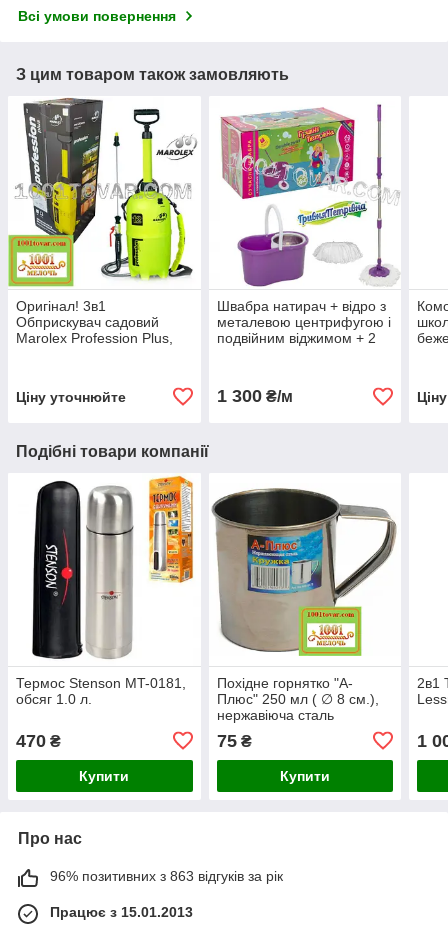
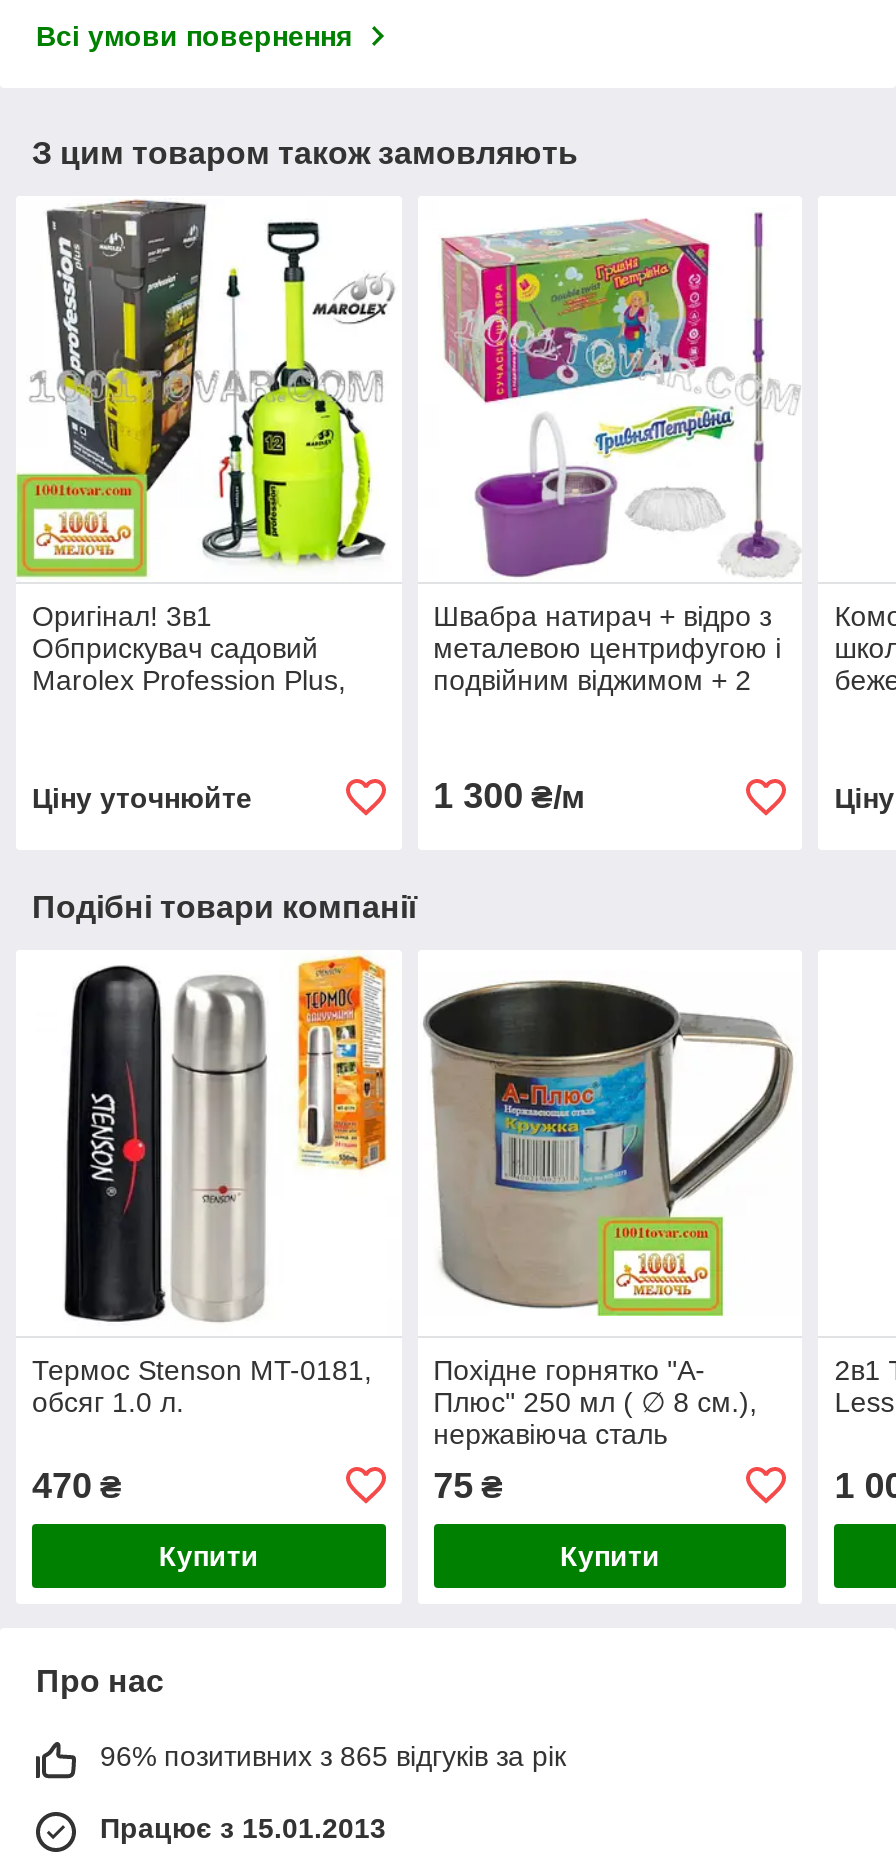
[50,868,283,884] 96% позитивних з 863 відгуків за рік -> [100,1739,566,1771] 96% позитивних з 865 відгуків за рік

